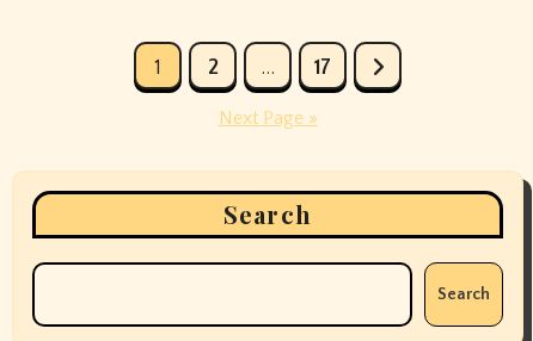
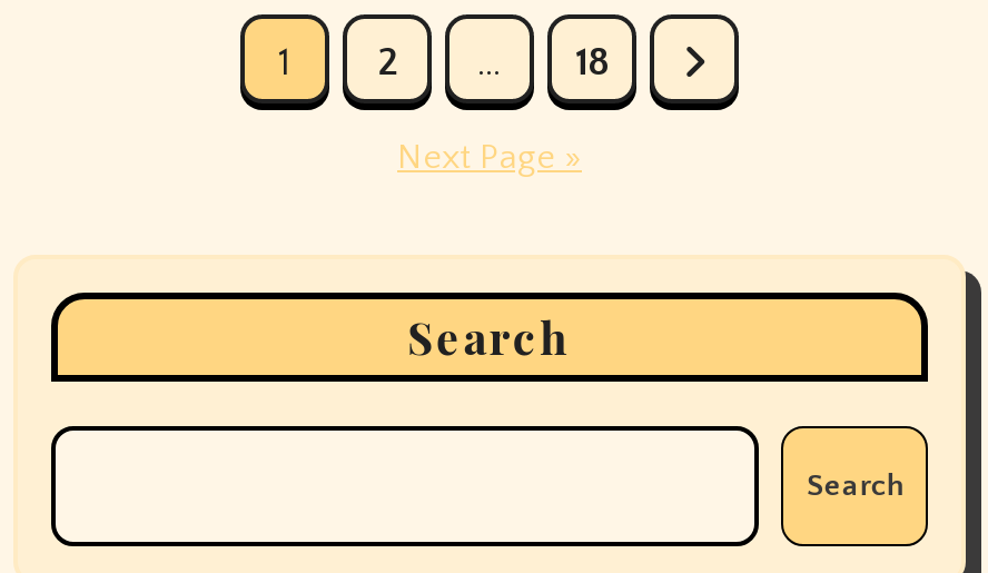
[314,56,331,80] 17 -> [575,42,609,86] 18

